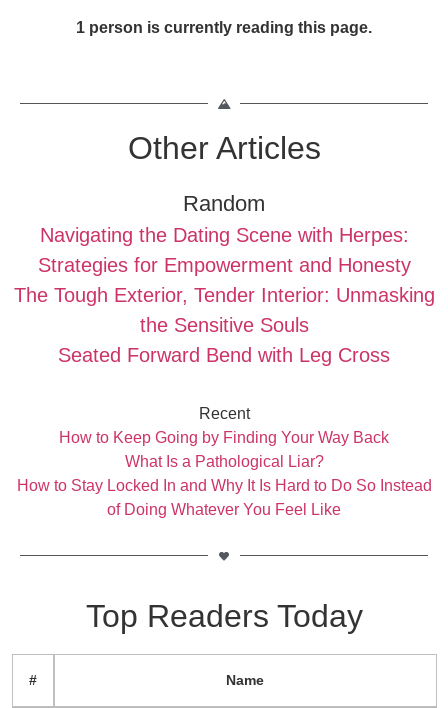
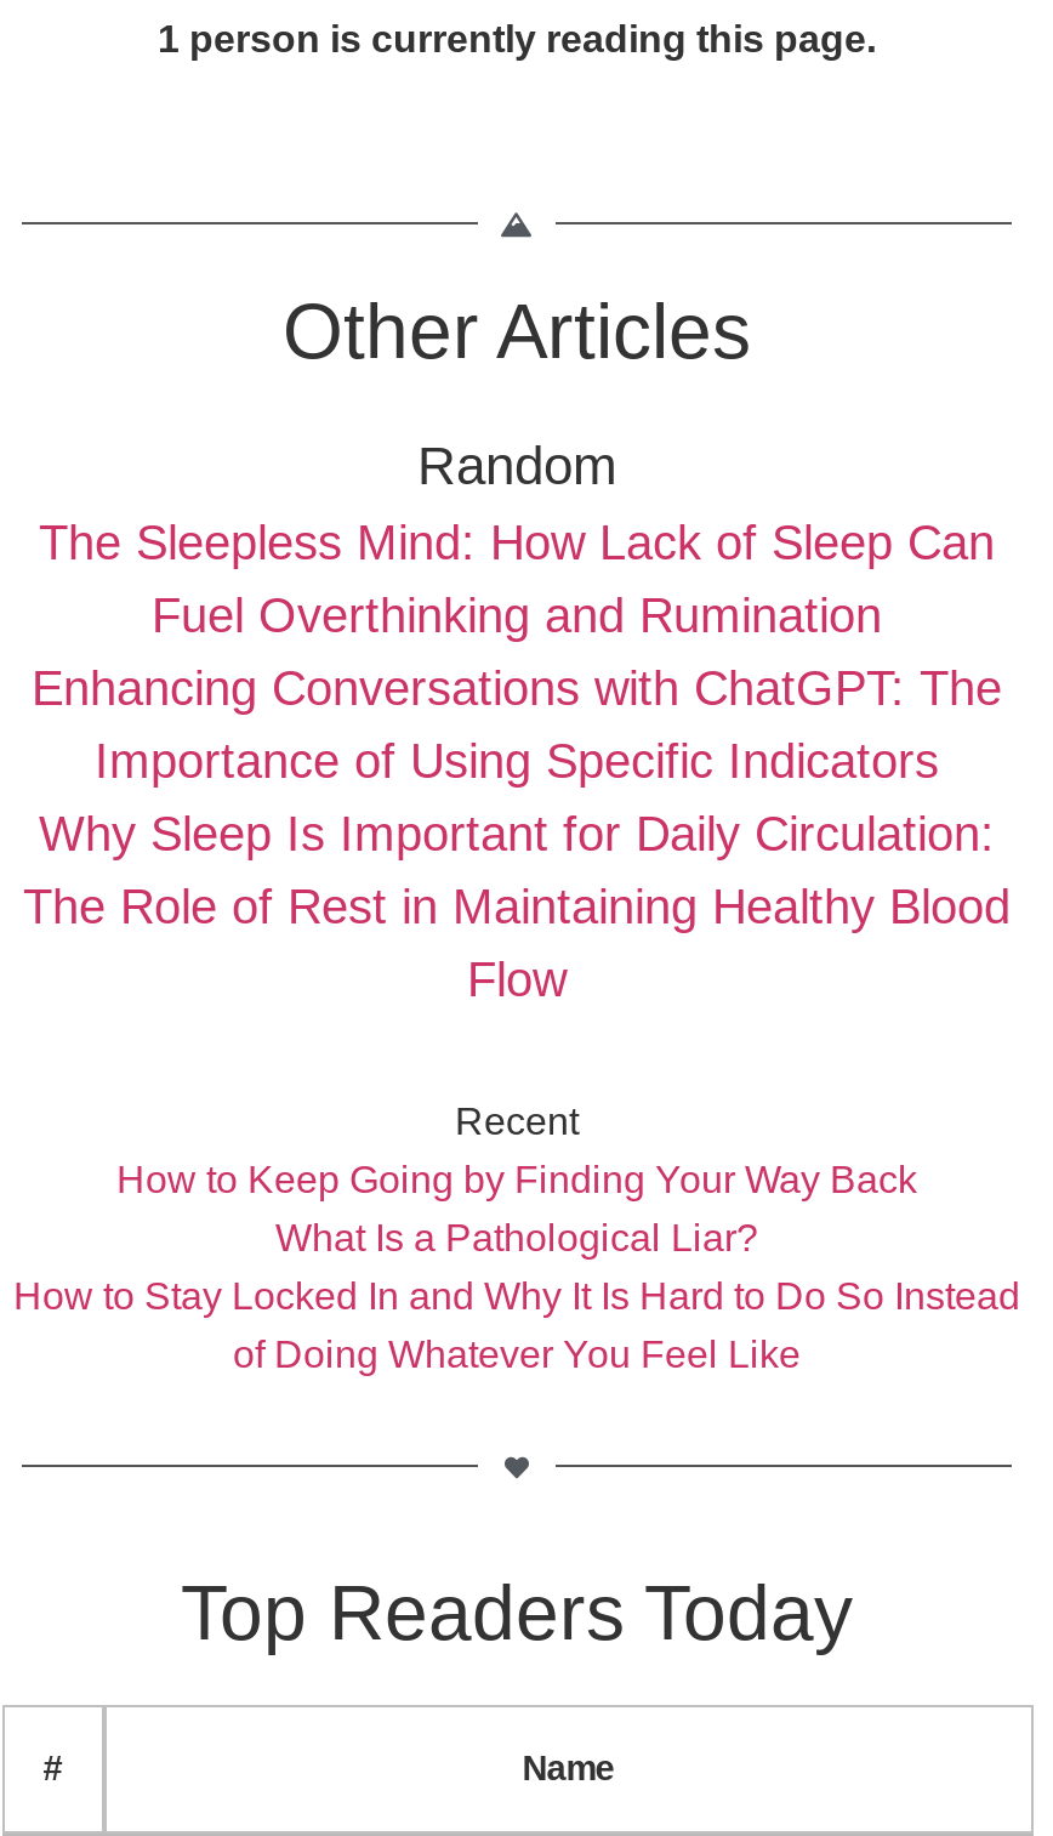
[13,223,434,365] Navigating the Dating Scene with Herpes: | Strategies for Empowerment and Honesty | The Tough Exterior, Tender Interior: Unmasking | the Sensitive Souls | Seated Forward Bend with Leg Cross -> [23,515,1011,1005] The Sleepless Mind: How Lack of Sleep Can | Fuel Overthinking and Rumination | Enhancing Conversations with ChatGPT: The | Importance of Using Specific Indicators | Why Sleep Is Important for Daily Circulation: | The Role of Rest in Maintaining Healthy Blood | Flow

